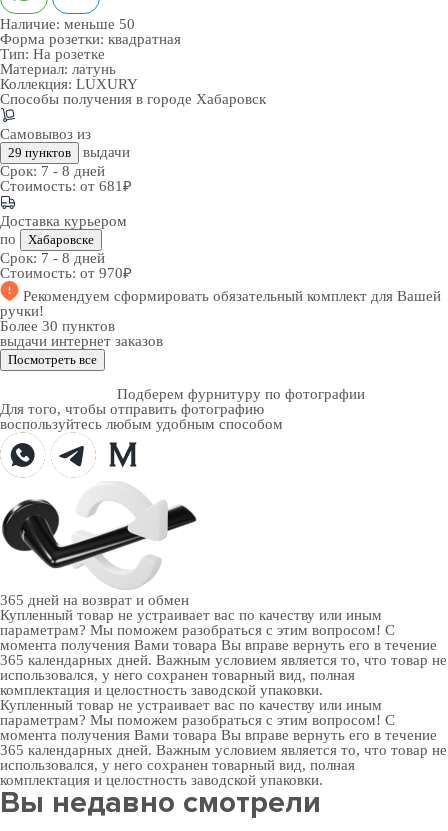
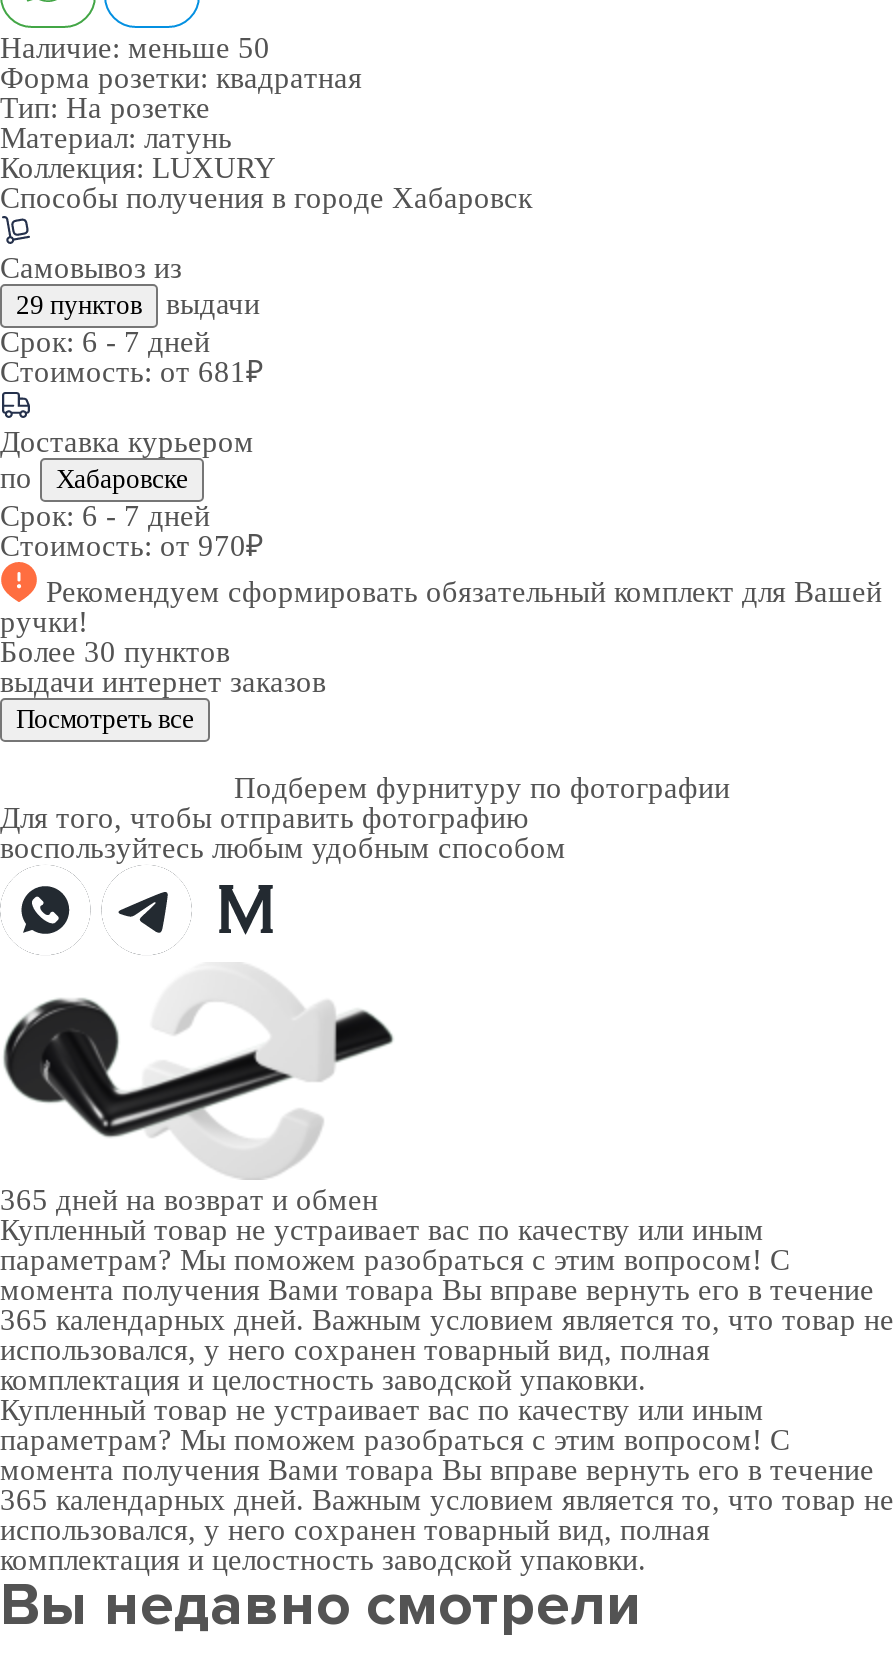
[0,163,105,179] Срок:7 - 8 дней -> [0,326,210,358] Срок:6 - 7 дней
[0,250,105,266] Срок:7 - 8 дней -> [0,500,210,532] Срок:6 - 7 дней

